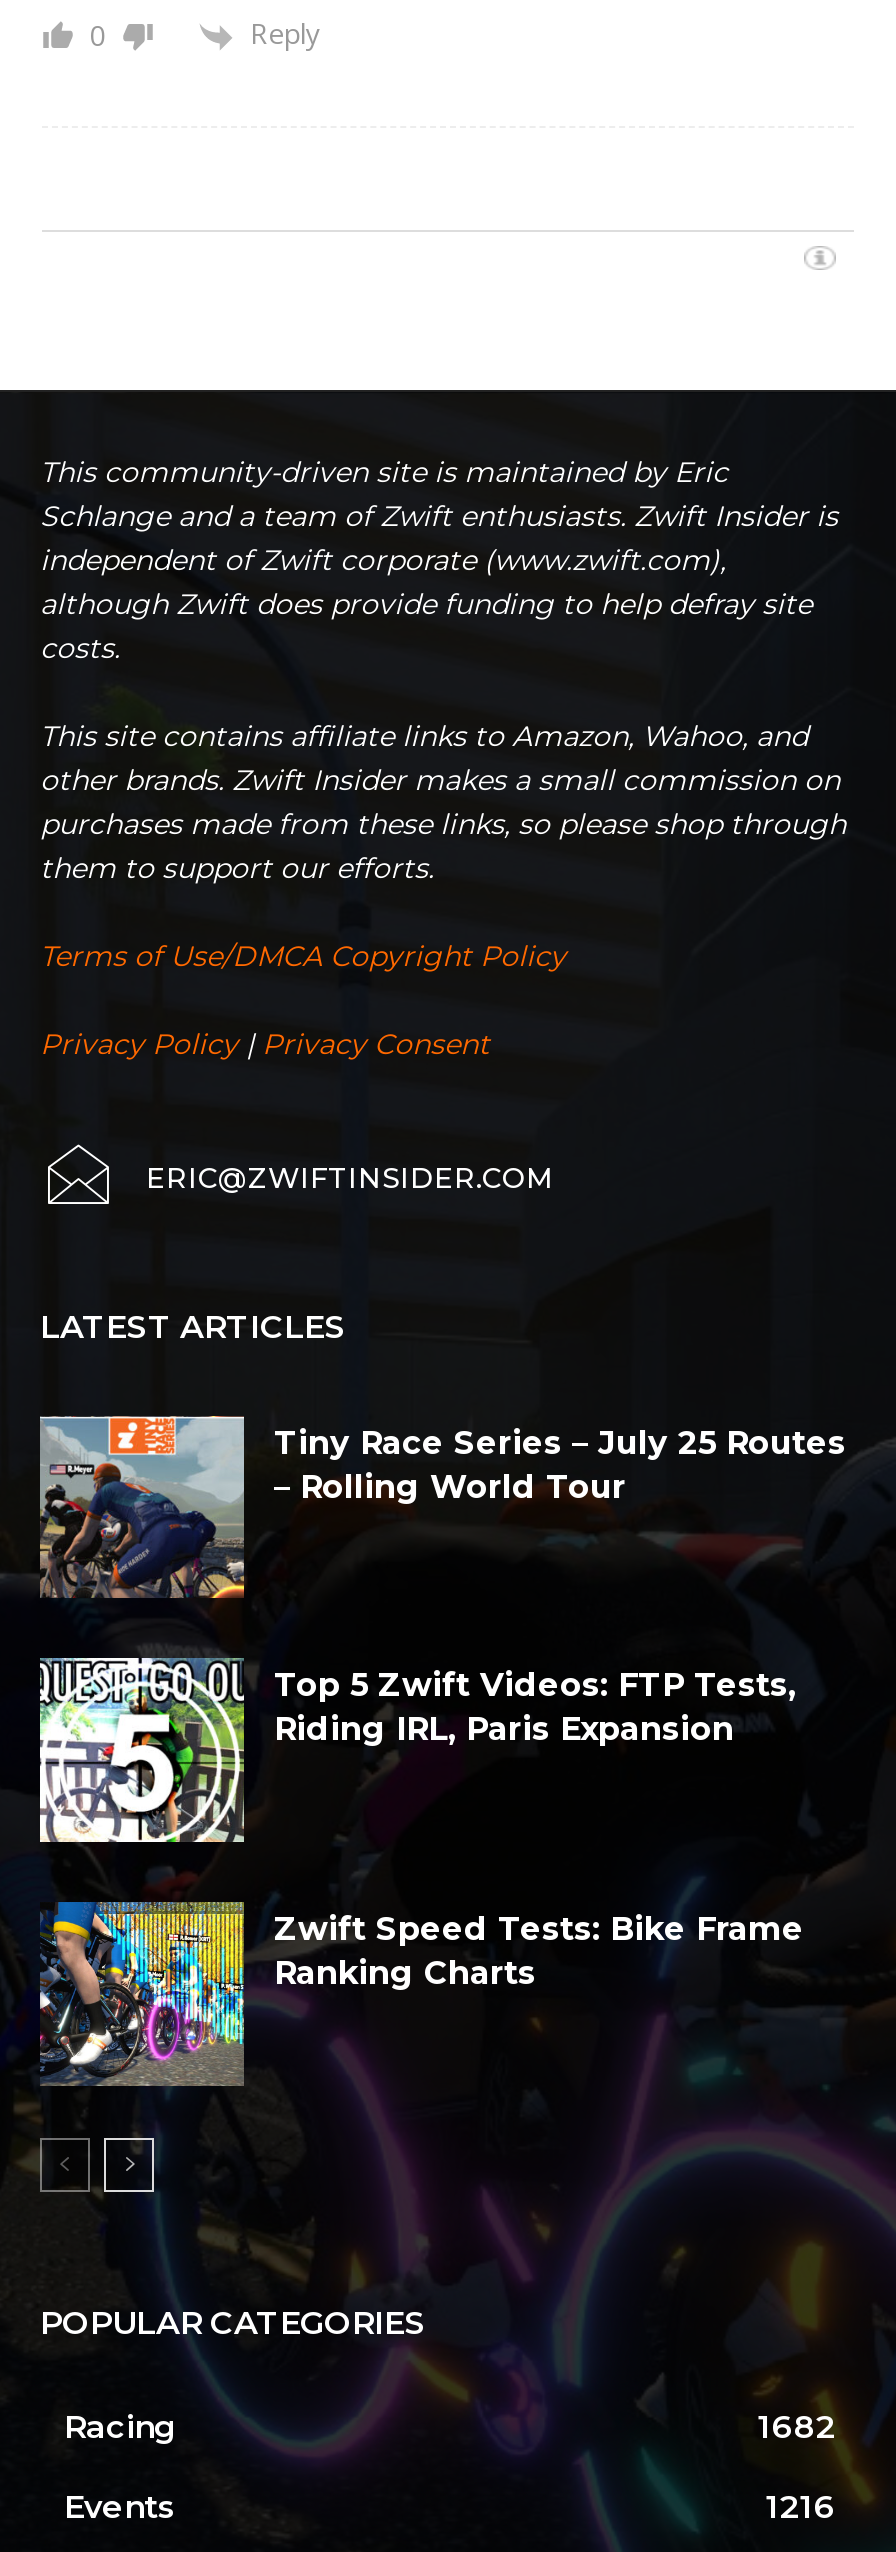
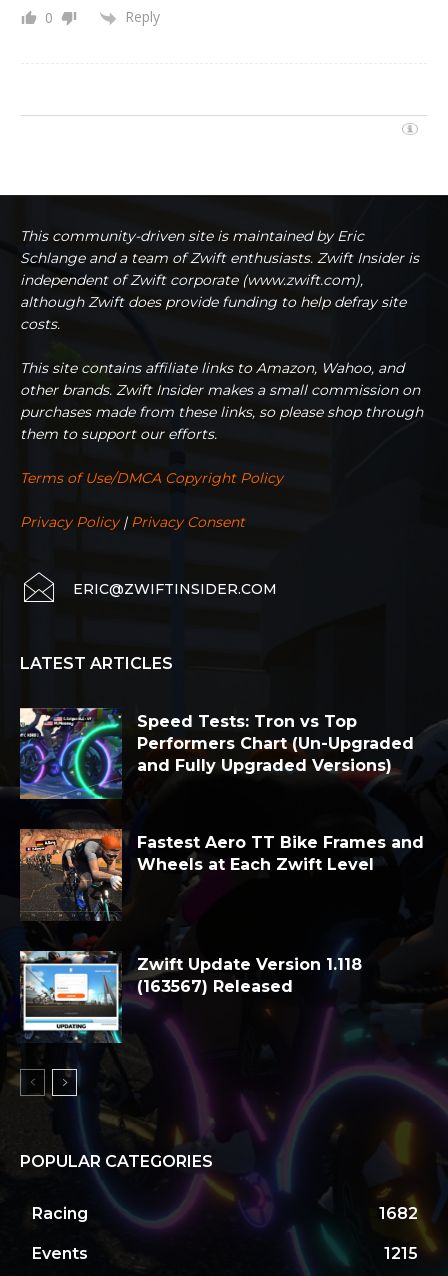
[38,1414,846,1600] [image] | Tiny Race Series – July 25 Routes | – Rolling World Tour -> [19,708,414,800] [image] | Speed Tests: Tron vs Top | Performers Chart (Un-Upgraded | and Fully Upgraded Versions)
[38,1656,796,1844] [image] | Top 5 Zwift Videos: FTP Tests, | Riding IRL, Paris Expansion -> [19,828,424,921] [image] | Fastest Aero TT Bike Frames and | Wheels at Each Zwift Level
[38,1900,804,2088] [image] | Zwift Speed Tests: Bike Frame | Ranking Charts -> [19,950,362,1044] [image] | Zwift Update Version 1.118 | (163567) Released
[766,2488,836,2526] 1216 -> [384,1244,418,1263] 1215

